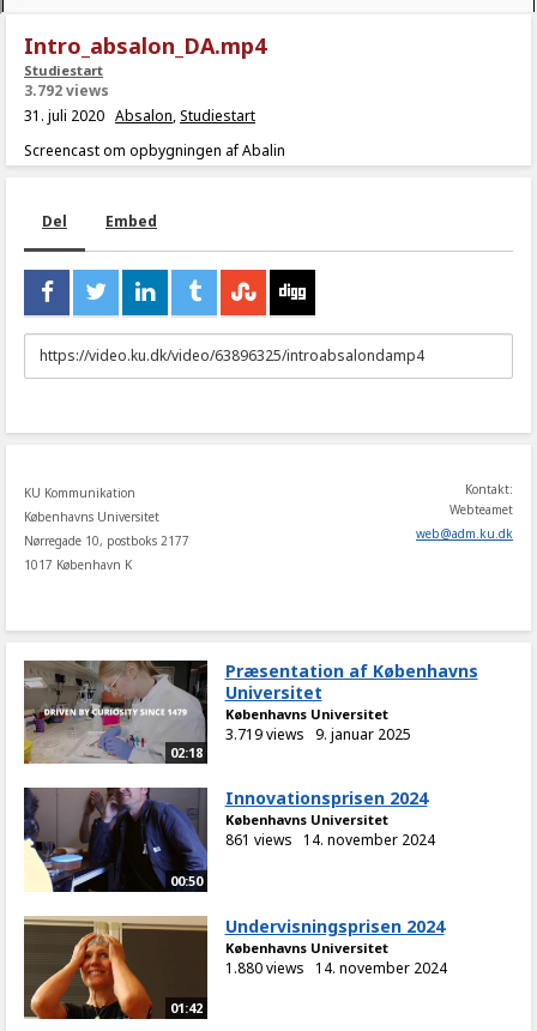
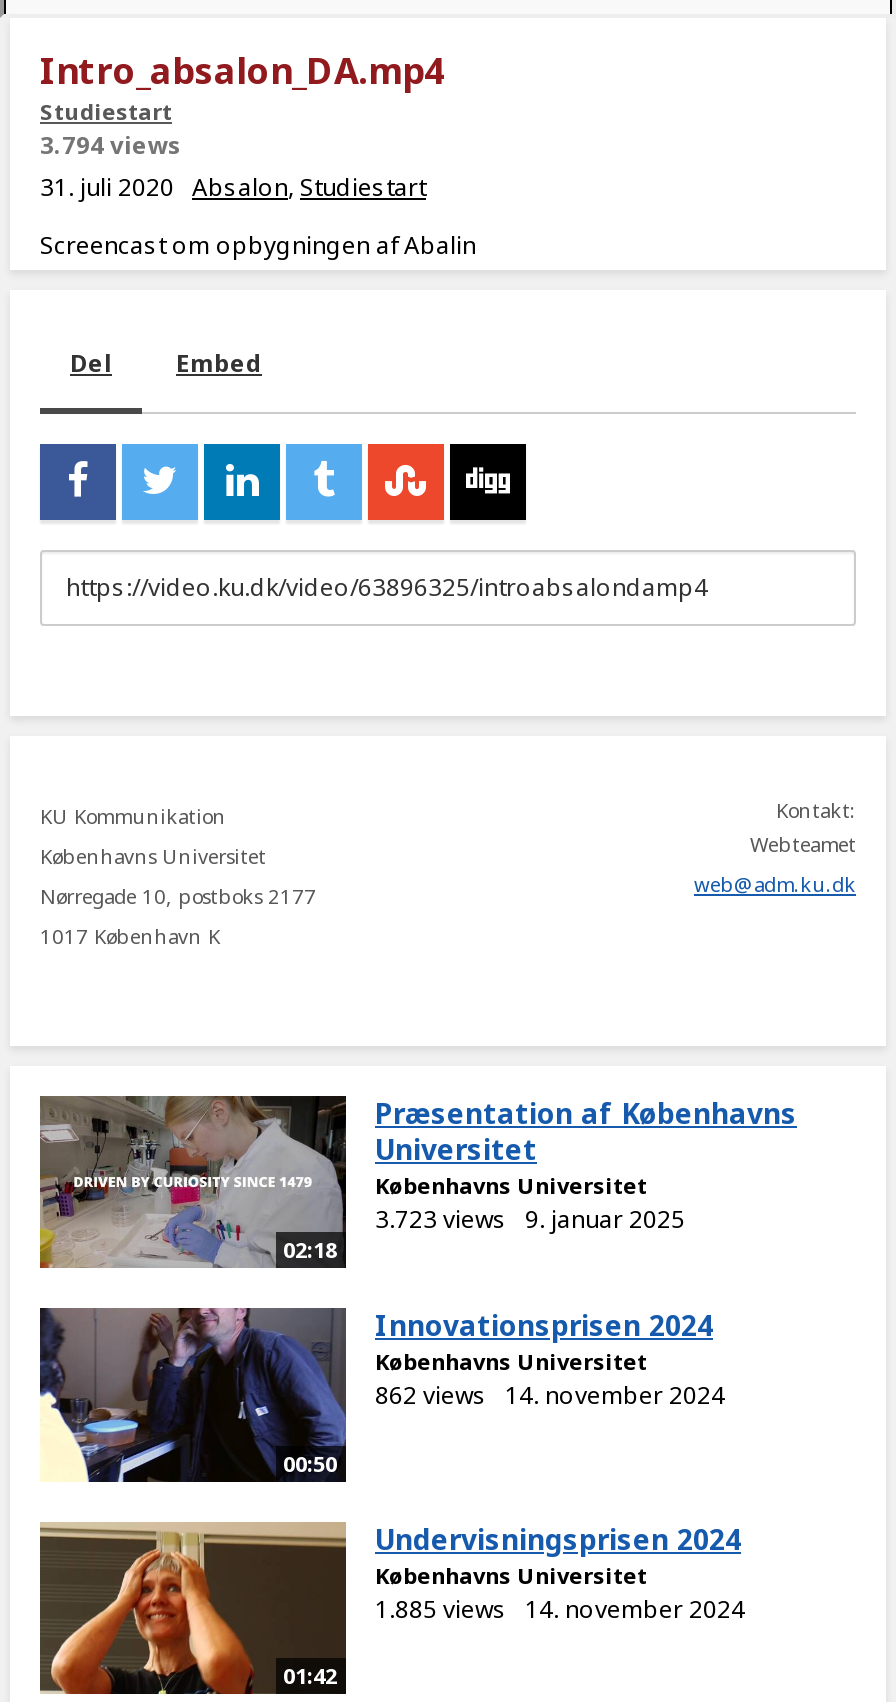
[24,80,109,100] 3.792 views -> [40,128,182,162] 3.794 views
[225,724,411,744] 3.719 views 9. januar 2025 -> [375,1202,685,1236] 3.723 views 9. januar 2025
[225,830,435,850] 861 views 14. november 2024 -> [375,1378,725,1412] 862 views 14. november 2024
[225,957,447,978] 1.880 views 14. november 2024 -> [375,1591,745,1625] 1.885 views 14. november 2024

